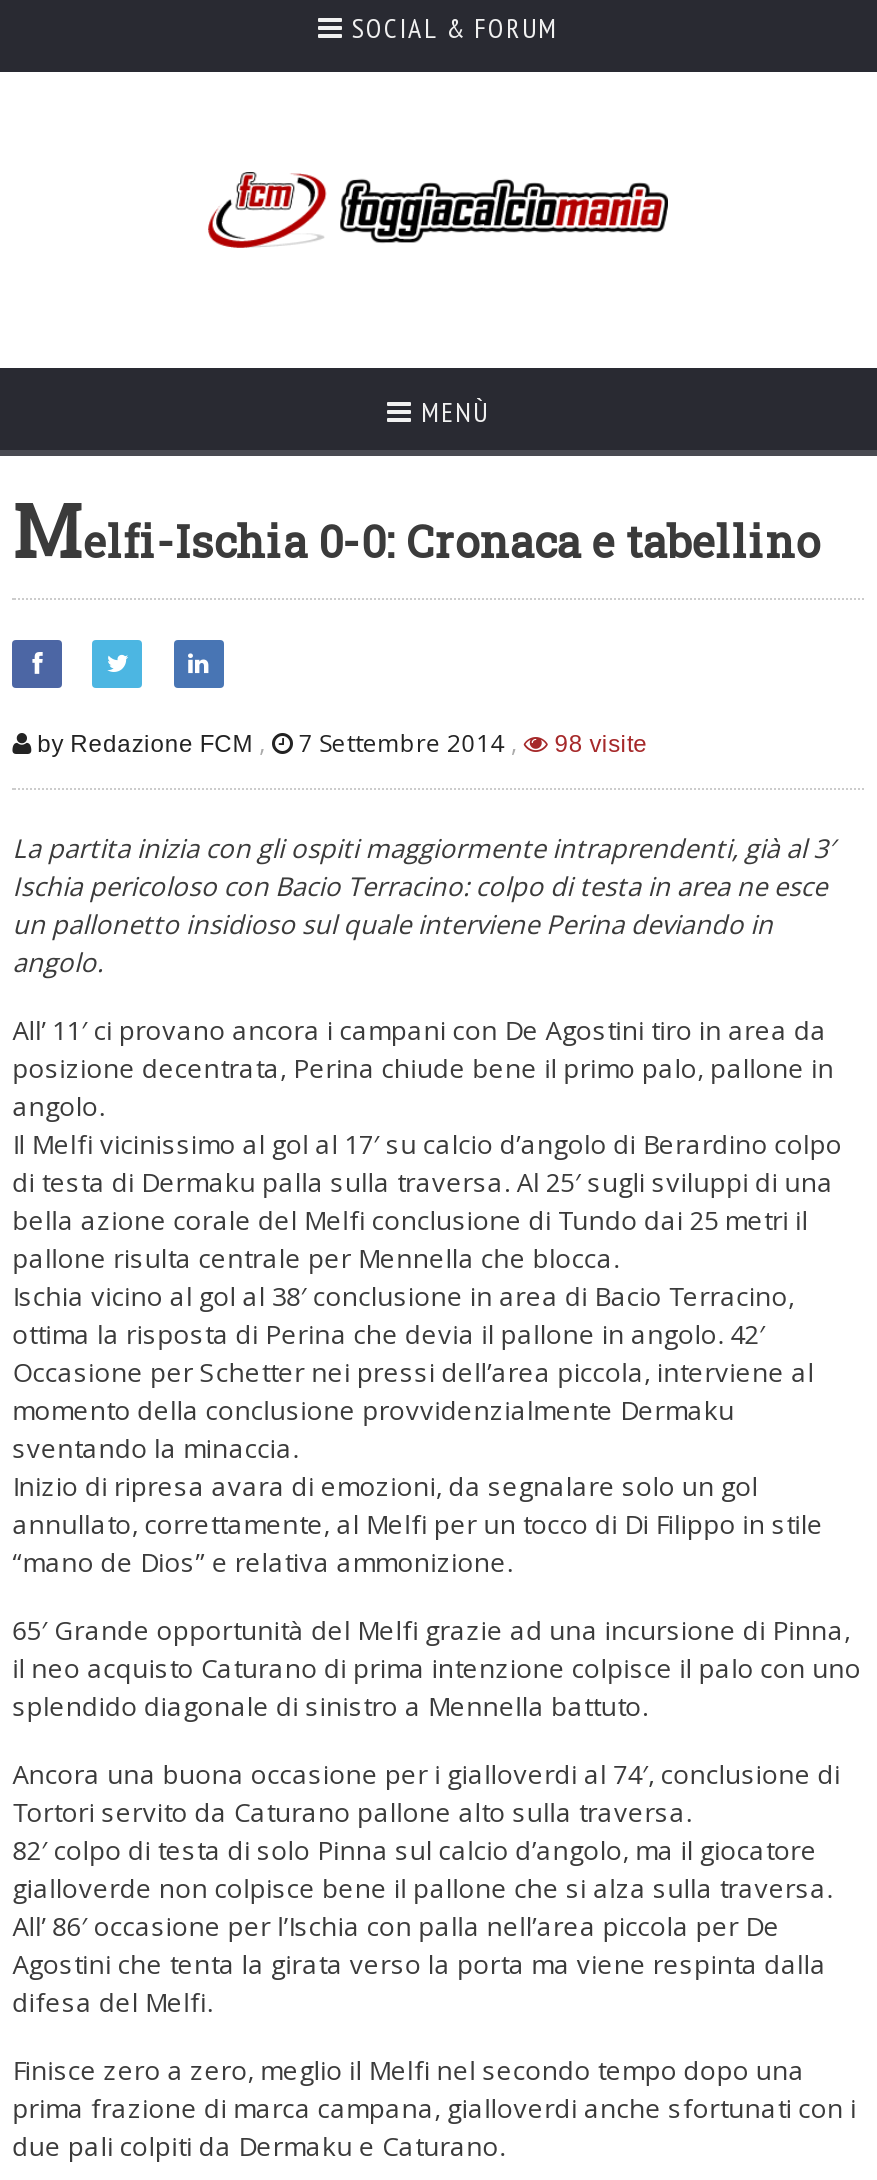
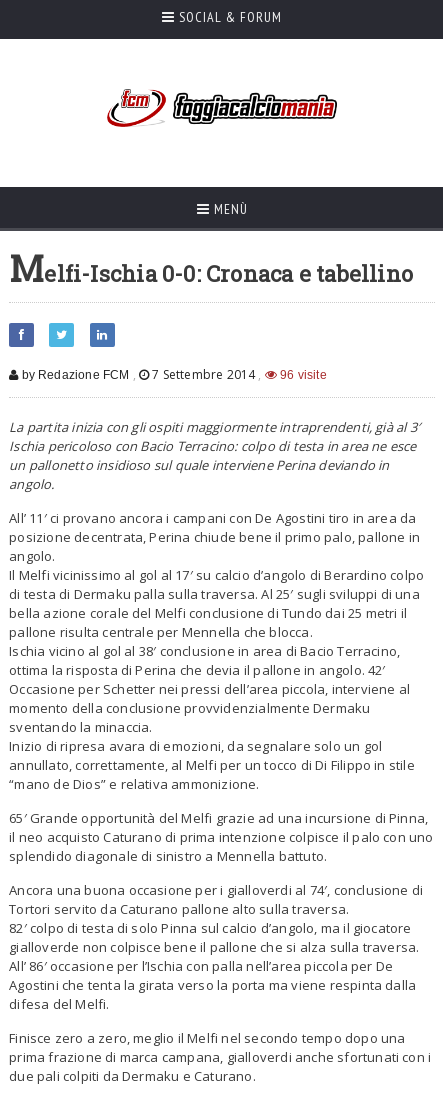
[31,726,648,760] by Redazione FCM , 7 Settembre 2014, 98 visite -> [18,366,327,383] by Redazione FCM , 7 Settembre 2014, 96 visite

